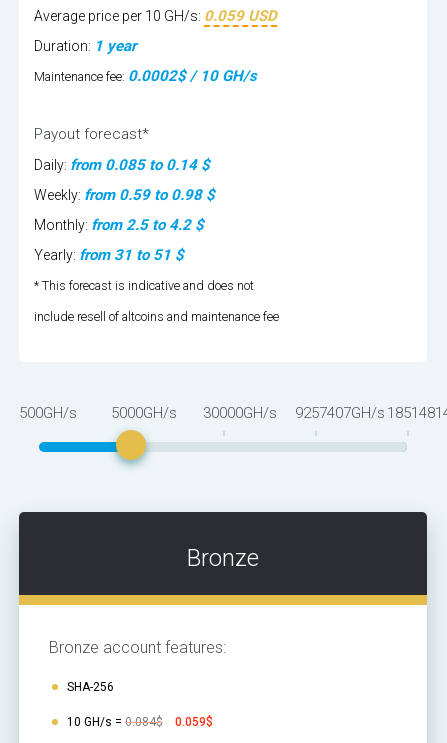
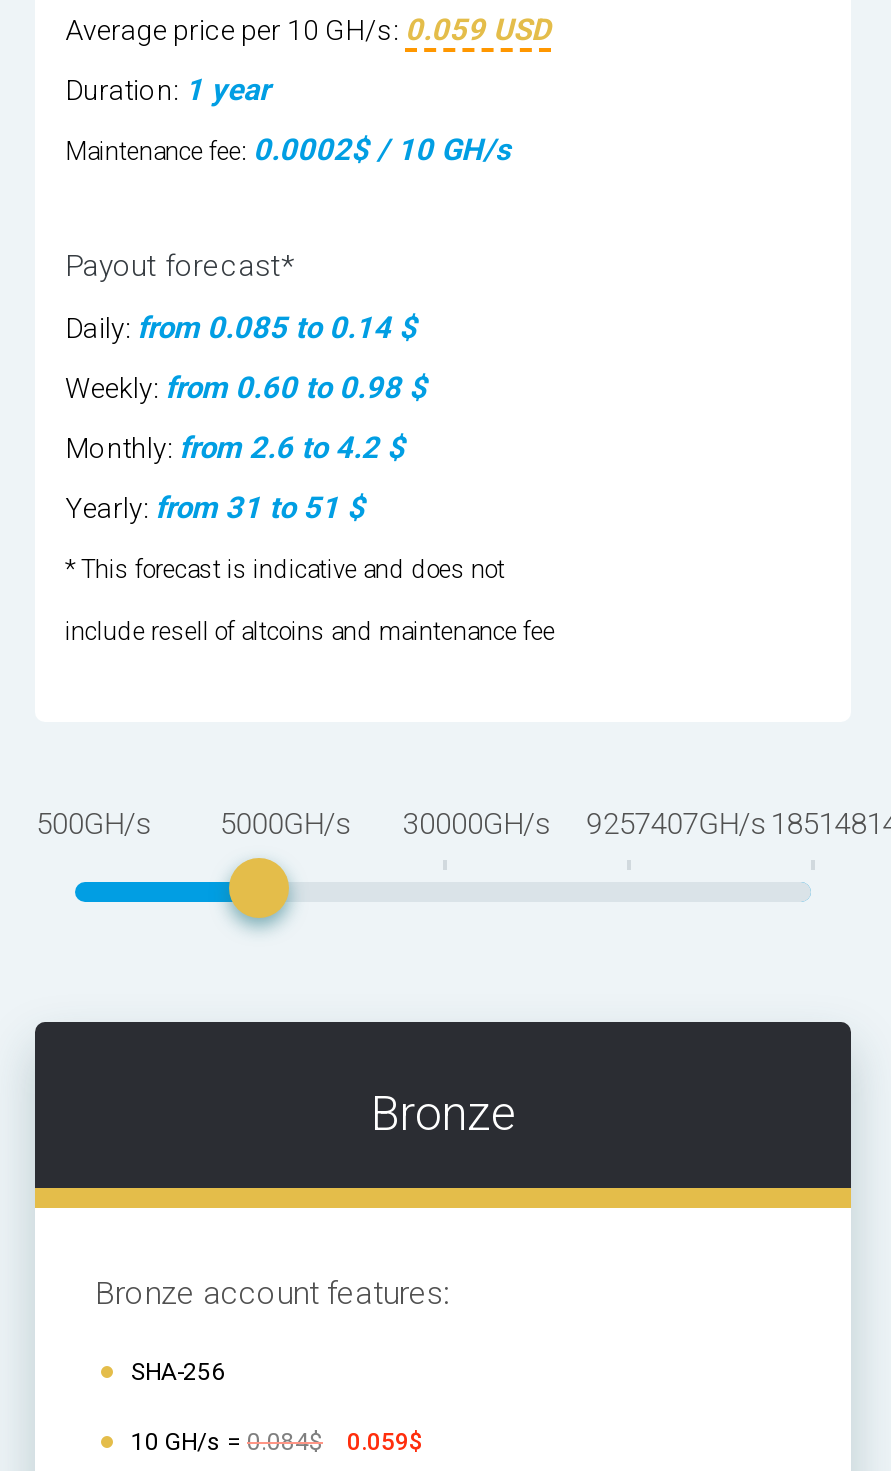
[34,185,215,203] Weekly: from 0.59 to 0.98 $ -> [65,369,427,405] Weekly: from 0.60 to 0.98 $
[34,215,204,233] Monthly: from 2.5 to 4.2 $ -> [65,429,405,465] Monthly: from 2.6 to 4.2 $

